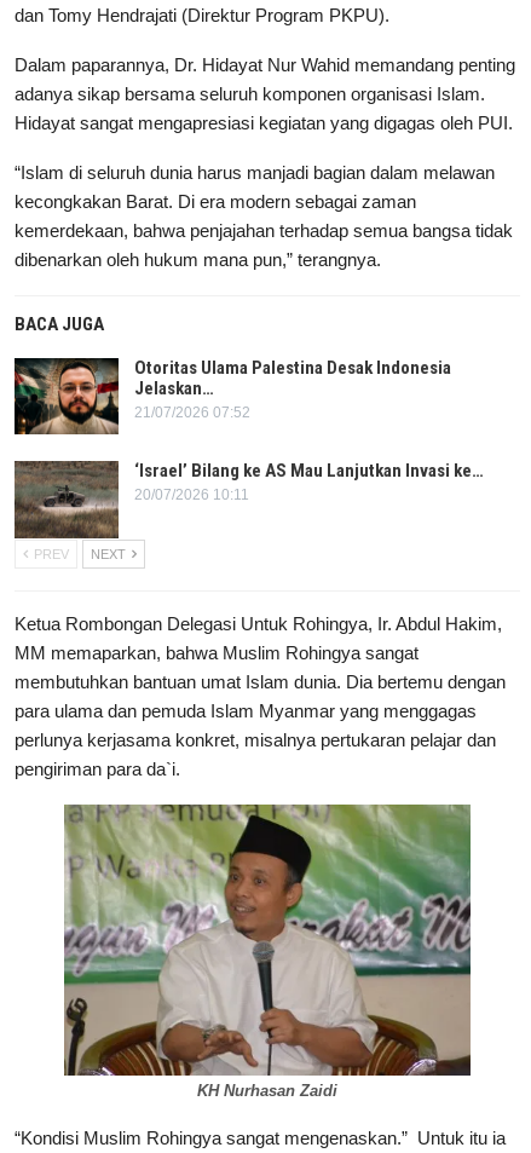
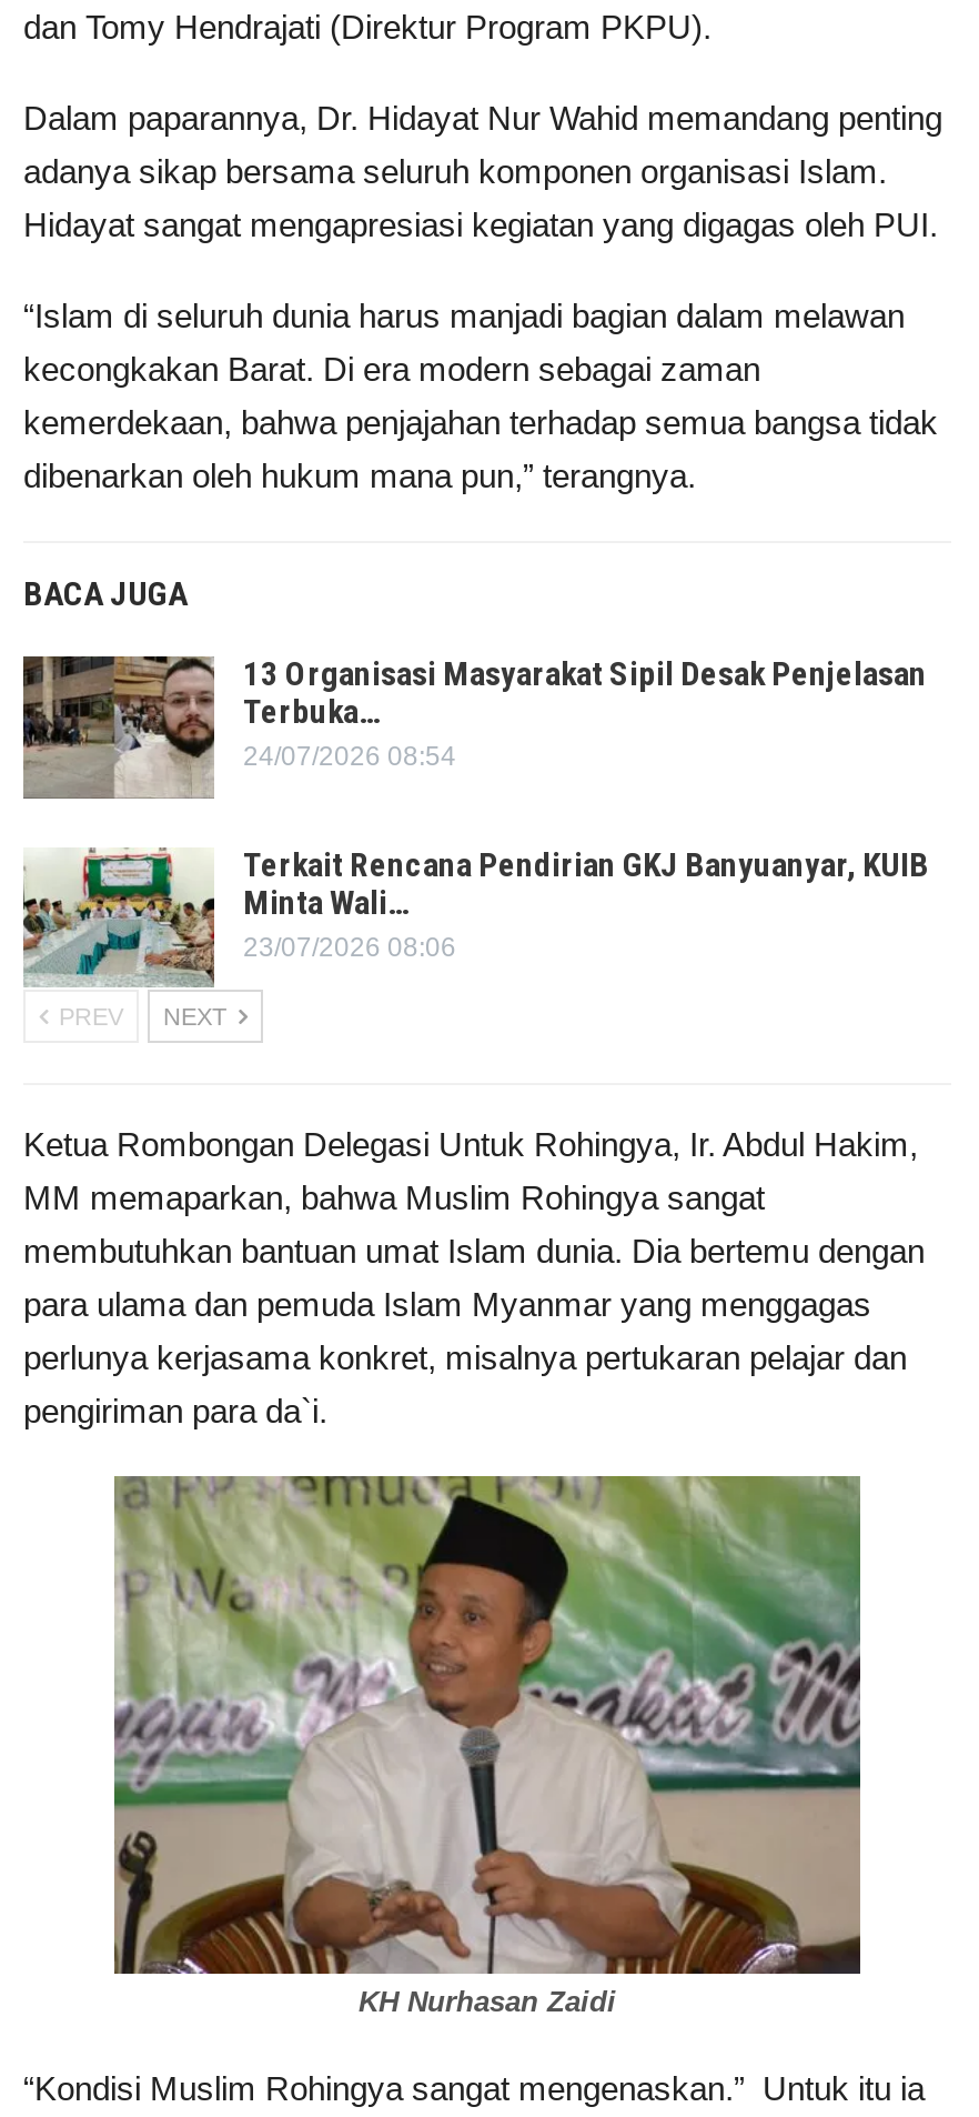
[15,357,451,436] [image] | Otoritas Ulama Palestina Desak Indonesia | Jelaskan… | 21/07/2026 07:52 -> [21,653,927,800] [image] | 13 Organisasi Masyarakat Sipil Desak Penjelasan | Terbuka… | 24/07/2026 08:54
[13,460,484,540] [image] | ‘Israel’ Bilang ke AS Mau Lanjutkan Invasi ke… | 20/07/2026 10:11 -> [23,845,929,989] [image] | Terkait Rencana Pendirian GKJ Banyuanyar, KUIB | Minta Wali… | 23/07/2026 08:06

